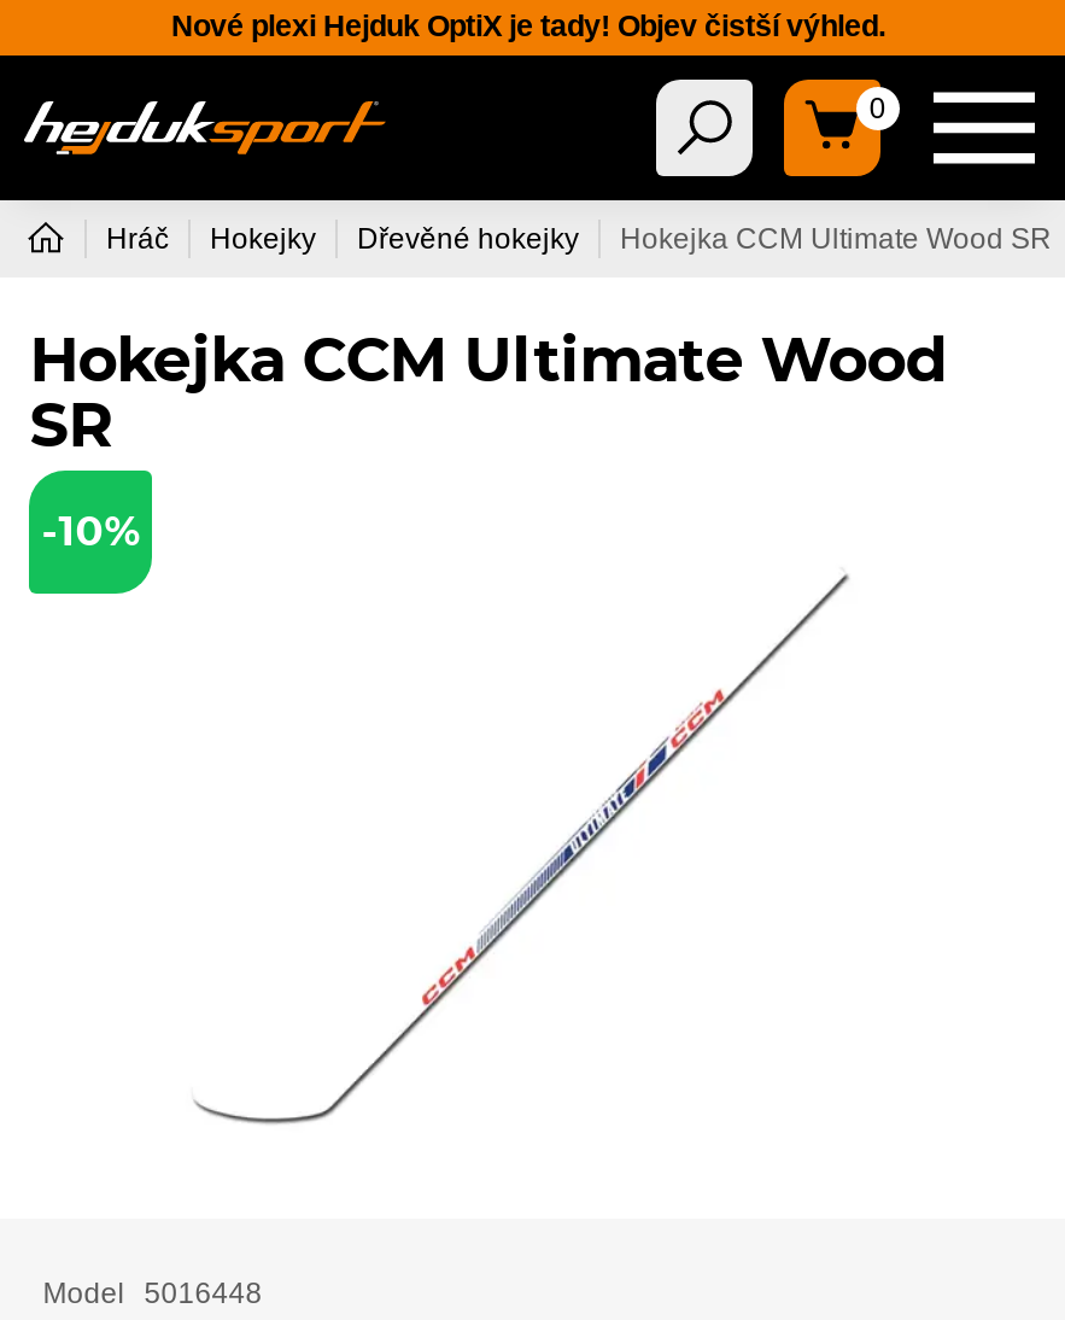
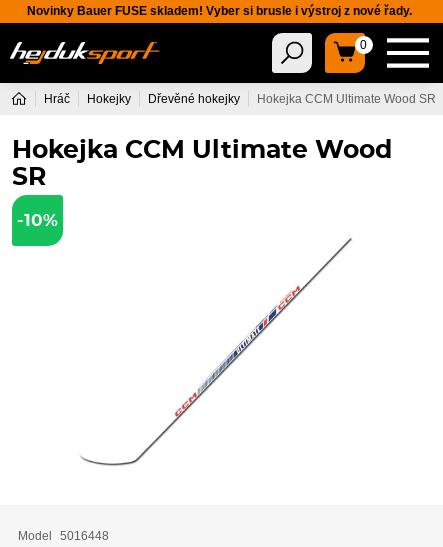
[171,10,885,44] Nové plexi Hejduk OptiX je tady! Objev čistší výhled. -> [26,4,411,18] Novinky Bauer FUSE skladem! Vyber si brusle i výstroj z nové řady.

